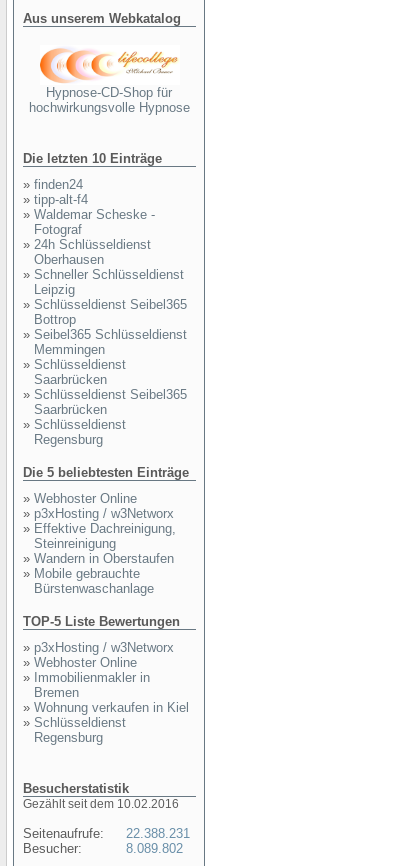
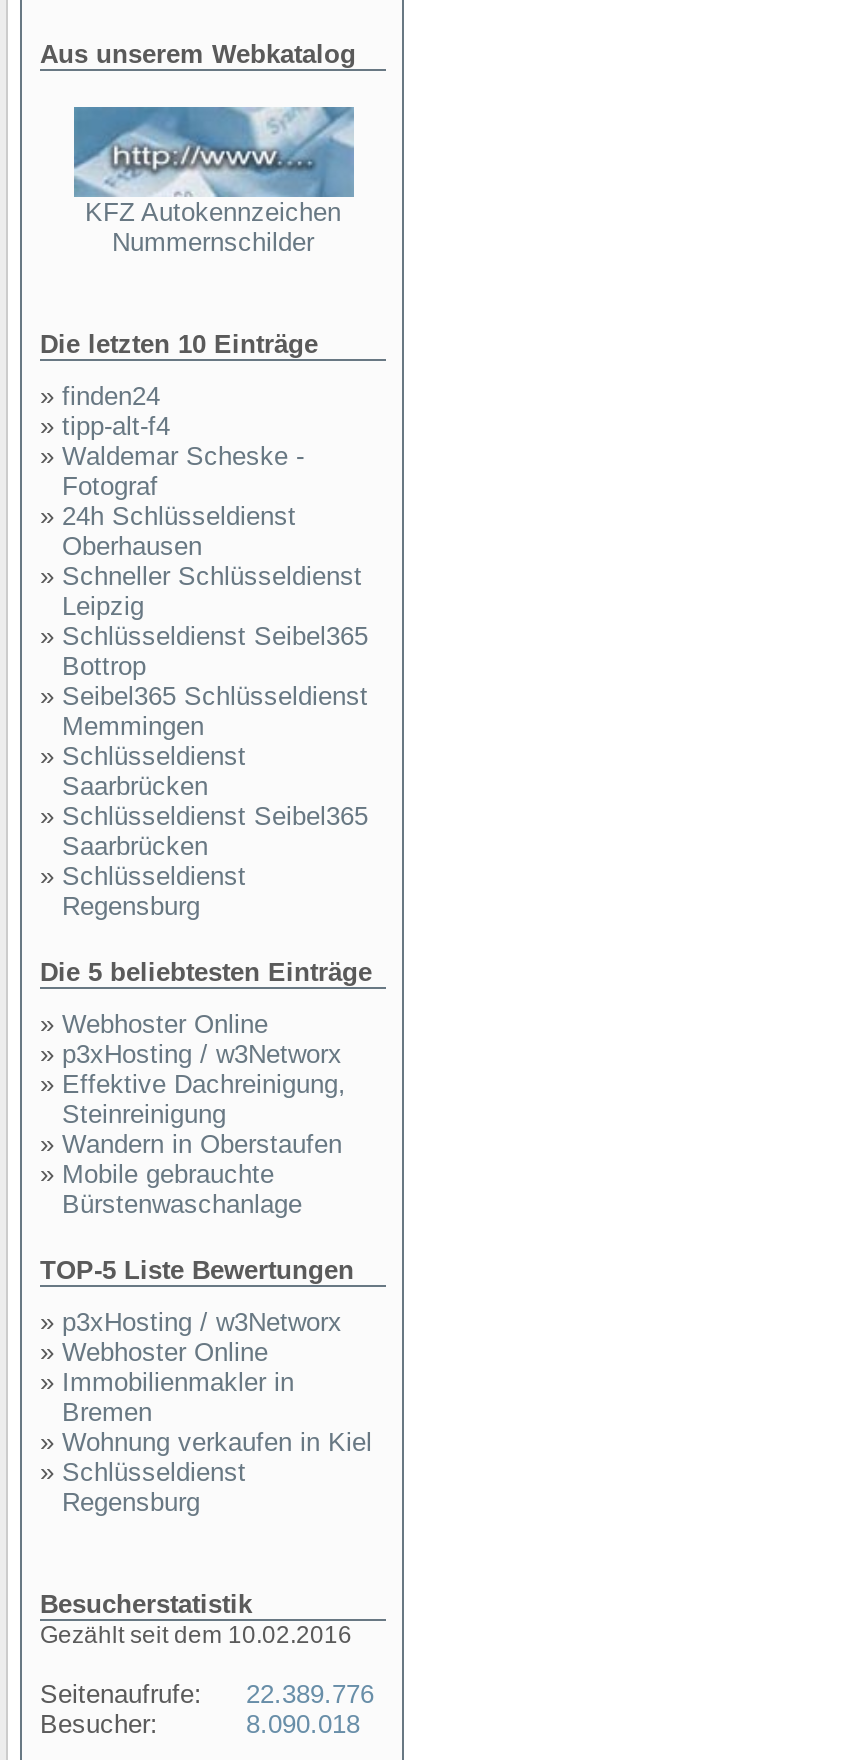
[29,45,190,115] [image] | Hypnose-CD-Shop für | hochwirkungsvolle Hypnose -> [72,105,356,256] [image] | KFZ Autokennzeichen | Nummernschilder
[23,826,190,841] Seitenaufrufe: 22.388.231 -> [40,1679,374,1709] Seitenaufrufe: 22.389.776
[126,841,183,856] 8.089.802 -> [246,1709,360,1739] 8.090.018

